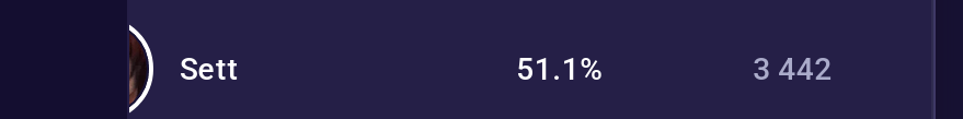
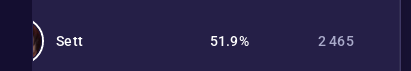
[516,51,602,86] 51.1% -> [210,33,249,49] 51.9%
[753,51,832,86] 3 442 -> [318,33,354,49] 2 465

